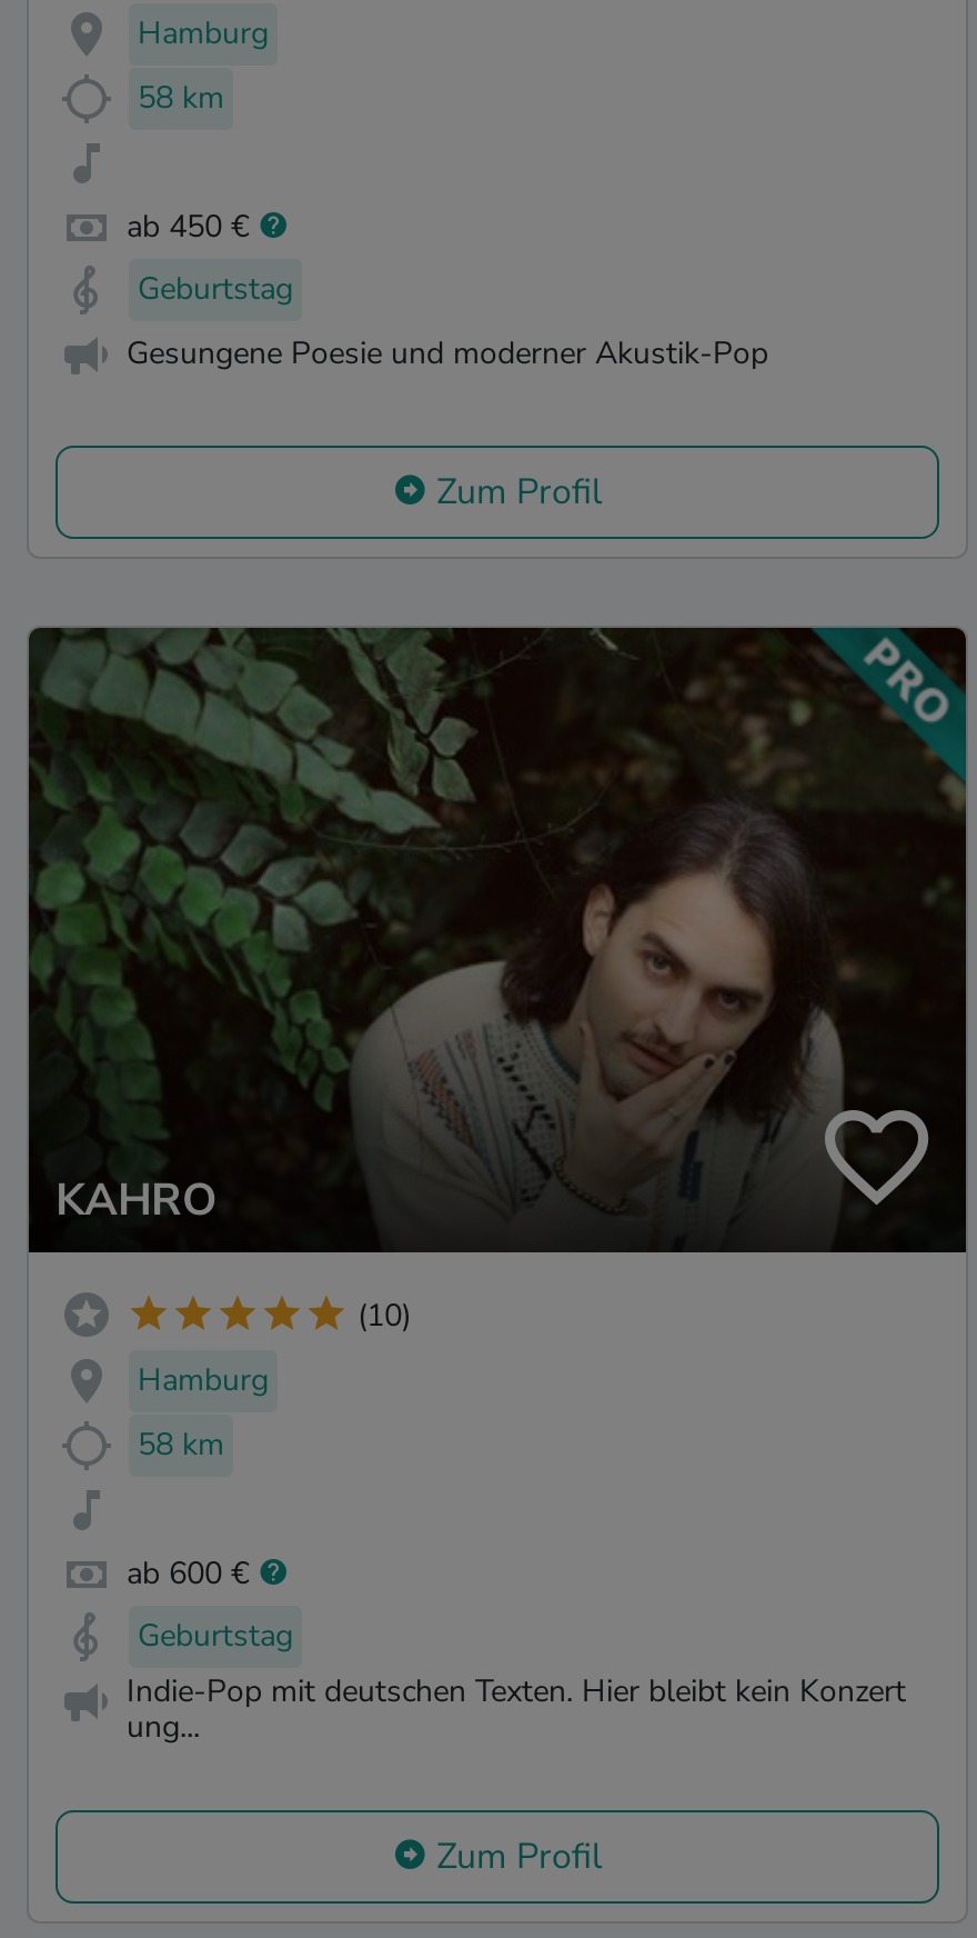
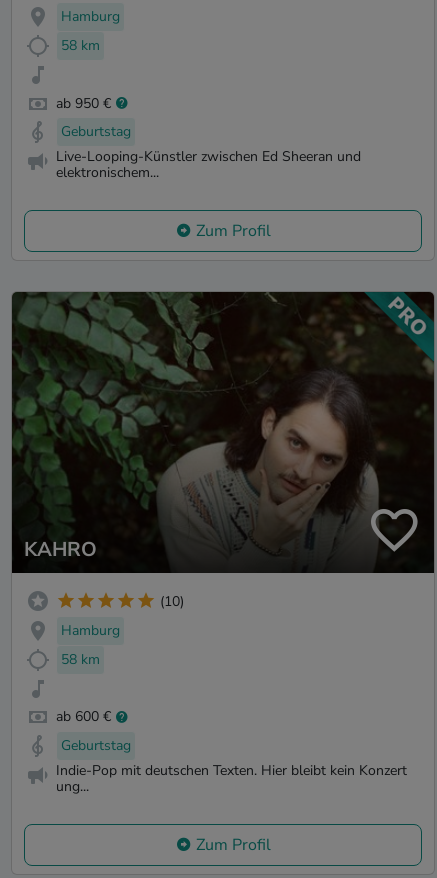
[127,204,249,247] ab 450 € -> [56,93,111,112] ab 950 €
[127,332,768,375] Gesungene Poesie und moderner Akustik-Pop -> [56,147,361,182] Live-Looping-Künstler zwischen Ed Sheeran und | elektronischem...

